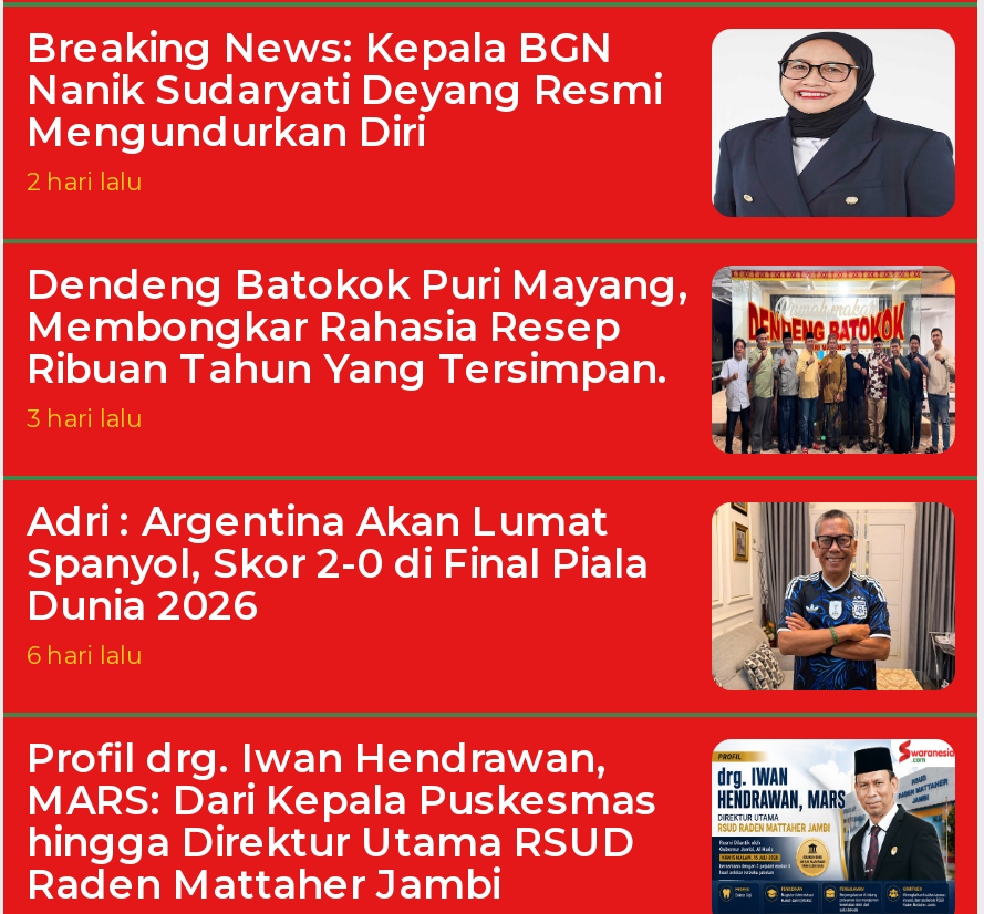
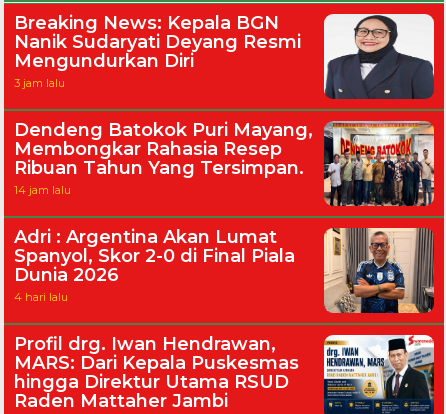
[27,165,142,196] 2 hari lalu -> [14,76,65,90] 3 jam lalu
[27,402,142,433] 3 hari lalu -> [14,183,71,197] 14 jam lalu
[27,639,142,670] 6 hari lalu -> [14,290,68,304] 4 hari lalu

